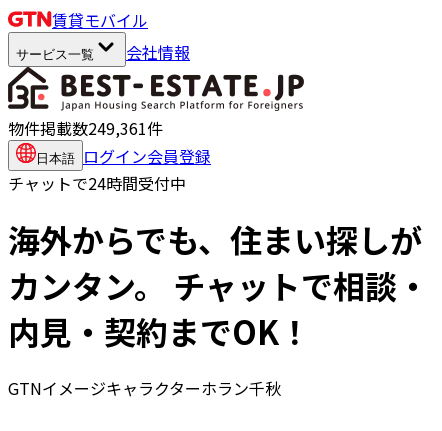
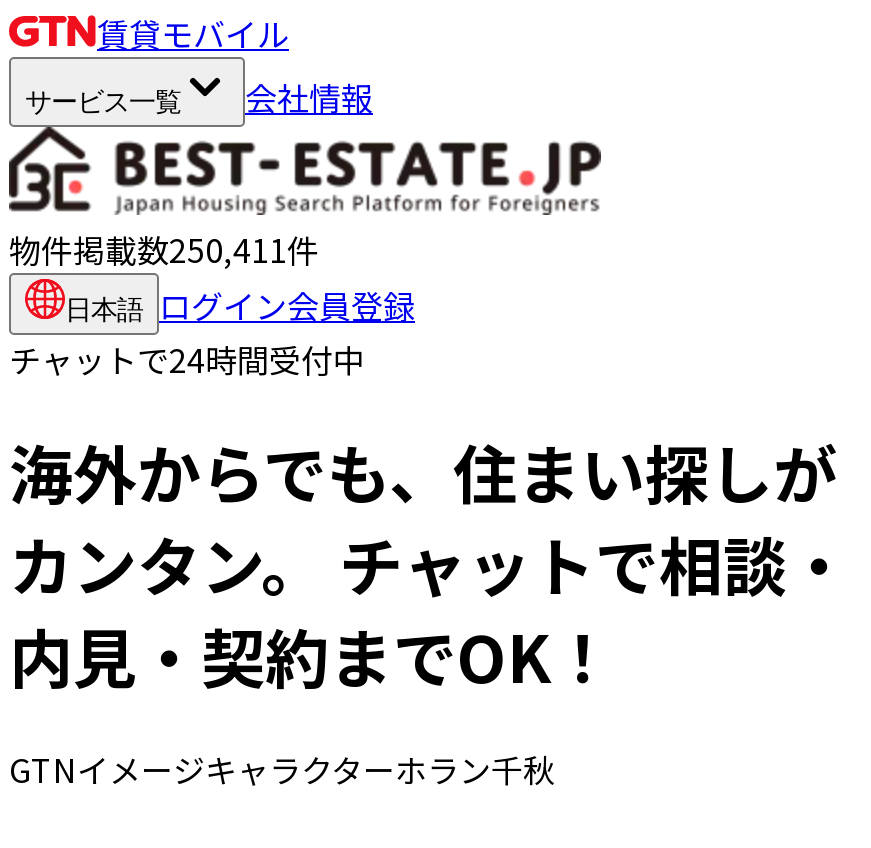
[8,116,163,140] 物件掲載数249,361件 -> [9,225,319,273] 物件掲載数250,411件

